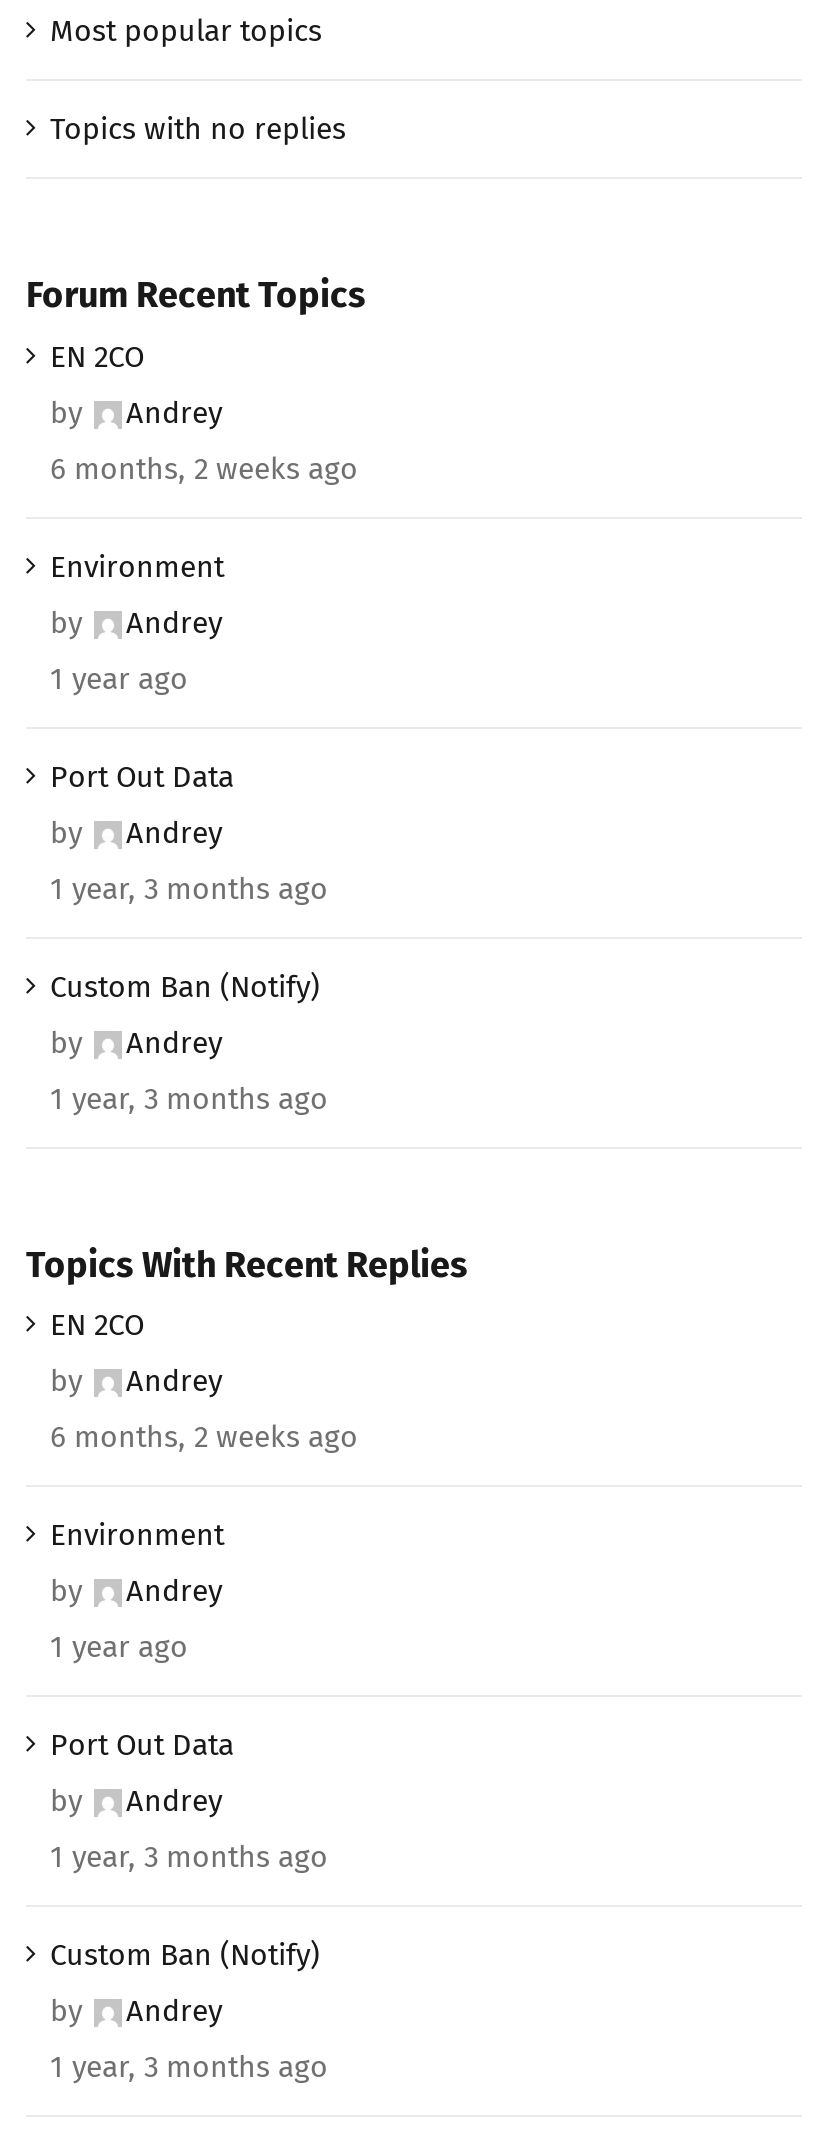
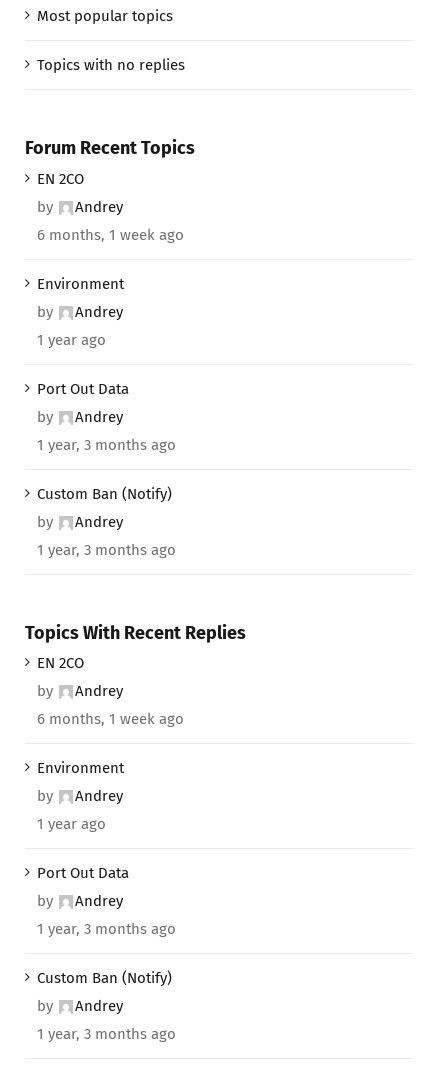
[50,450,358,486] 6 months, 2 weeks ago -> [37,225,184,243] 6 months, 1 week ago
[50,1419,358,1455] 6 months, 2 weeks ago -> [37,710,184,728] 6 months, 1 week ago

